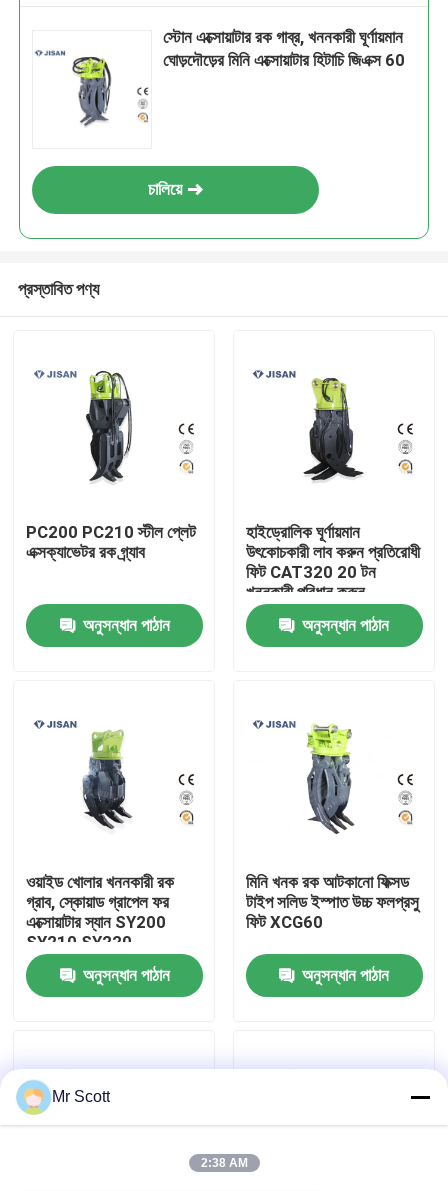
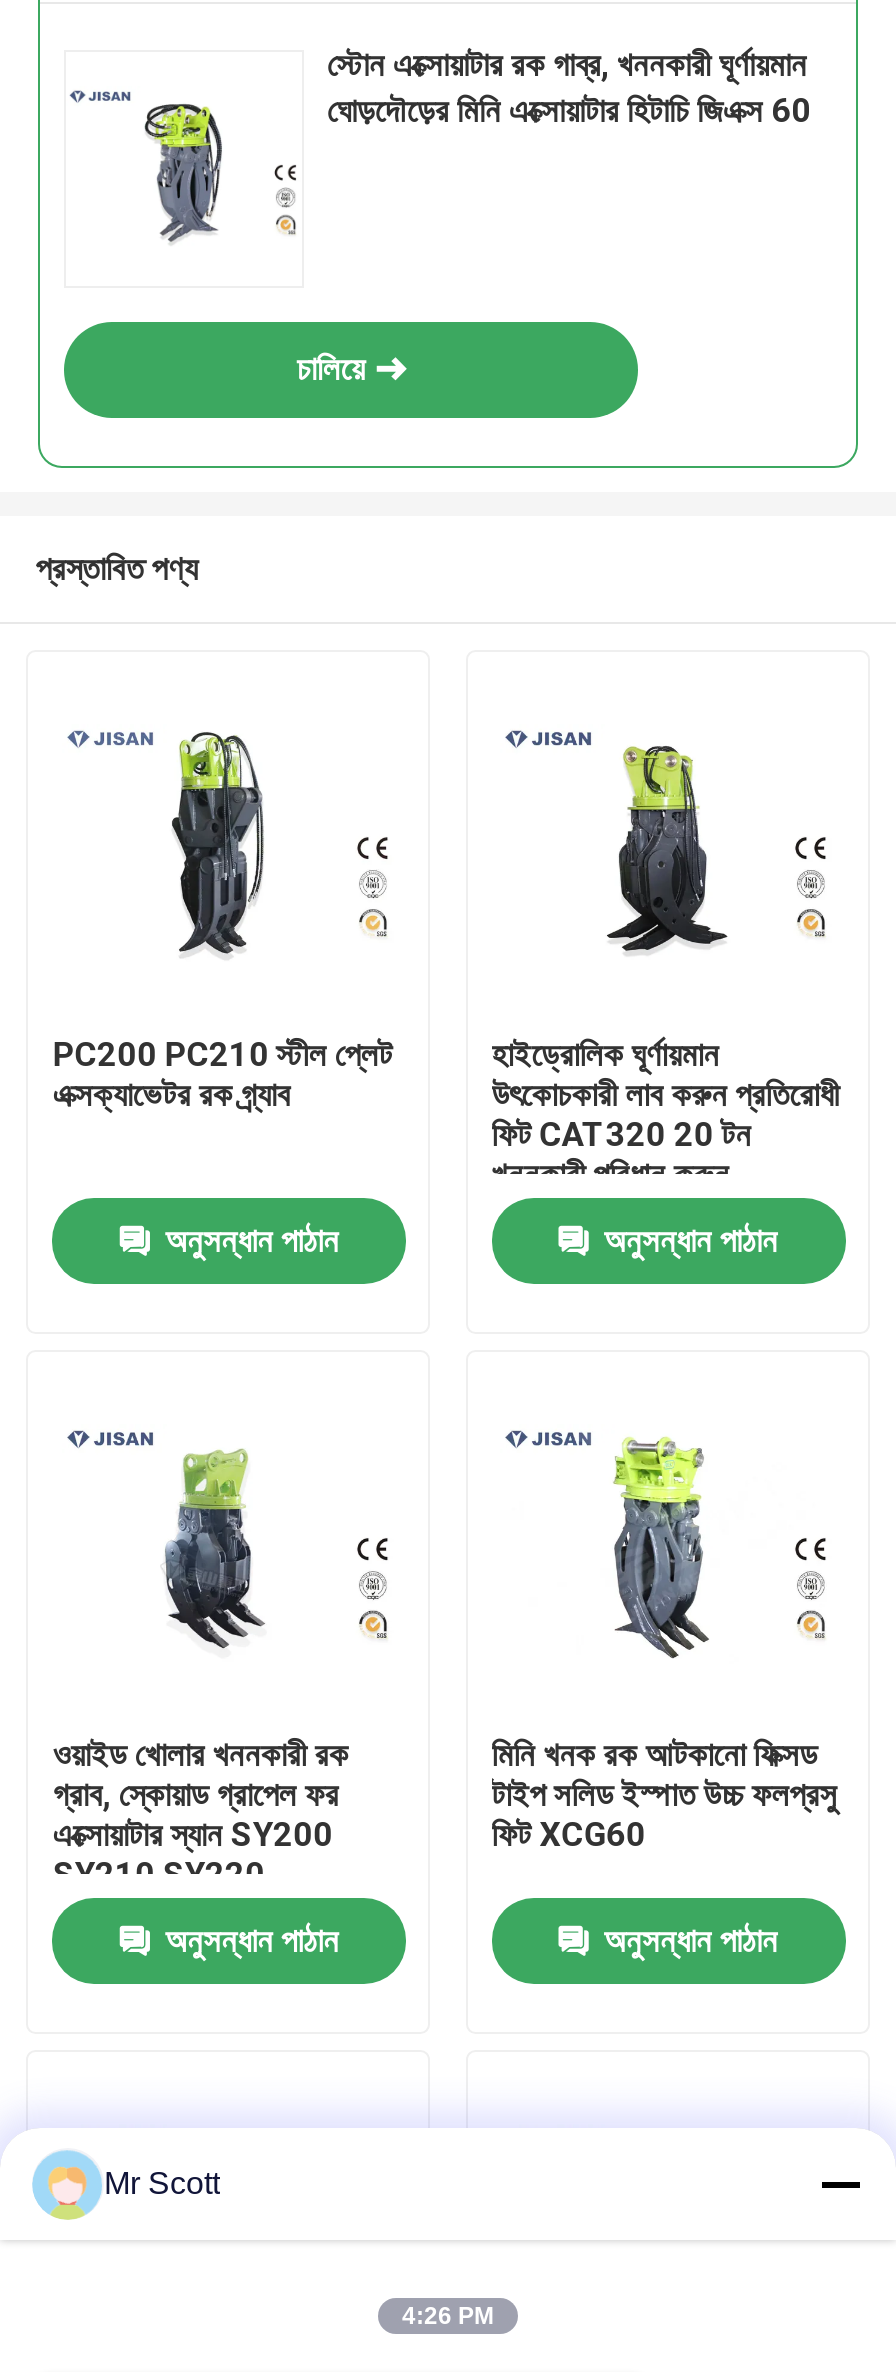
[200,1156,247,1170] 2:38 AM -> [402,2302,494,2330] 4:26 PM

